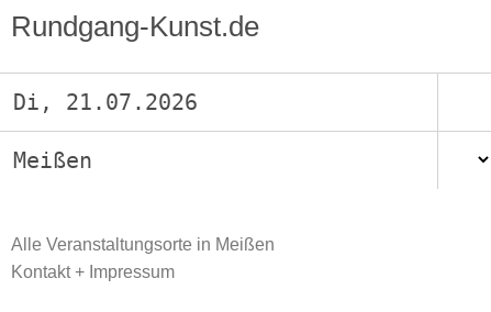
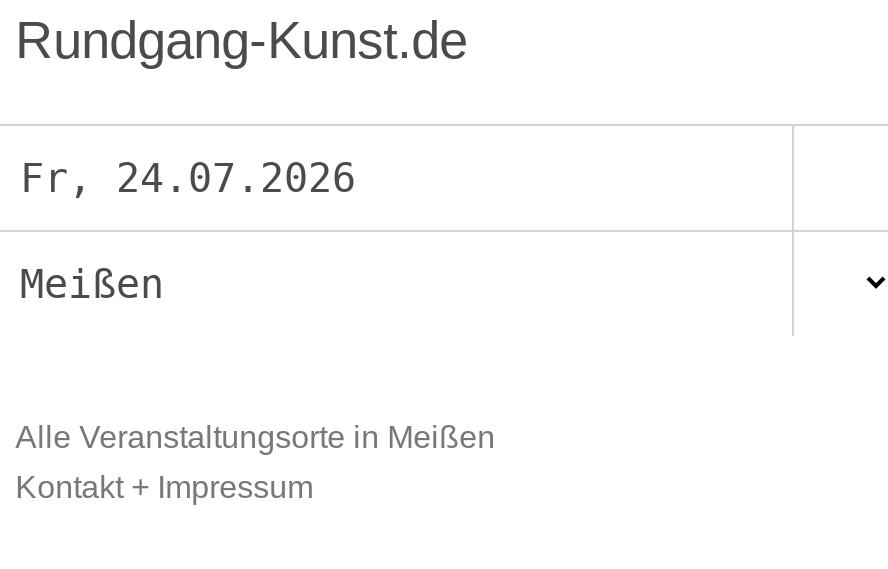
[13,89,198,115] Di, 21.07.2026 -> [20,154,356,202] Fr, 24.07.2026

